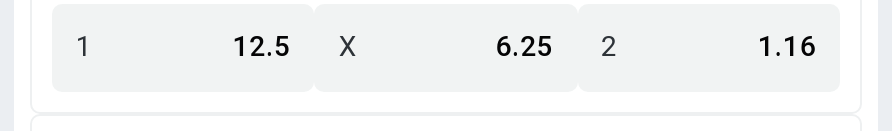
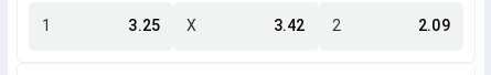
[233,30,357,62] 12.5 X -> [128,17,197,34] 3.25 X
[495,30,618,62] 6.25 2 -> [273,17,341,34] 3.42 2
[758,30,816,62] 1.16 -> [418,17,450,34] 2.09

